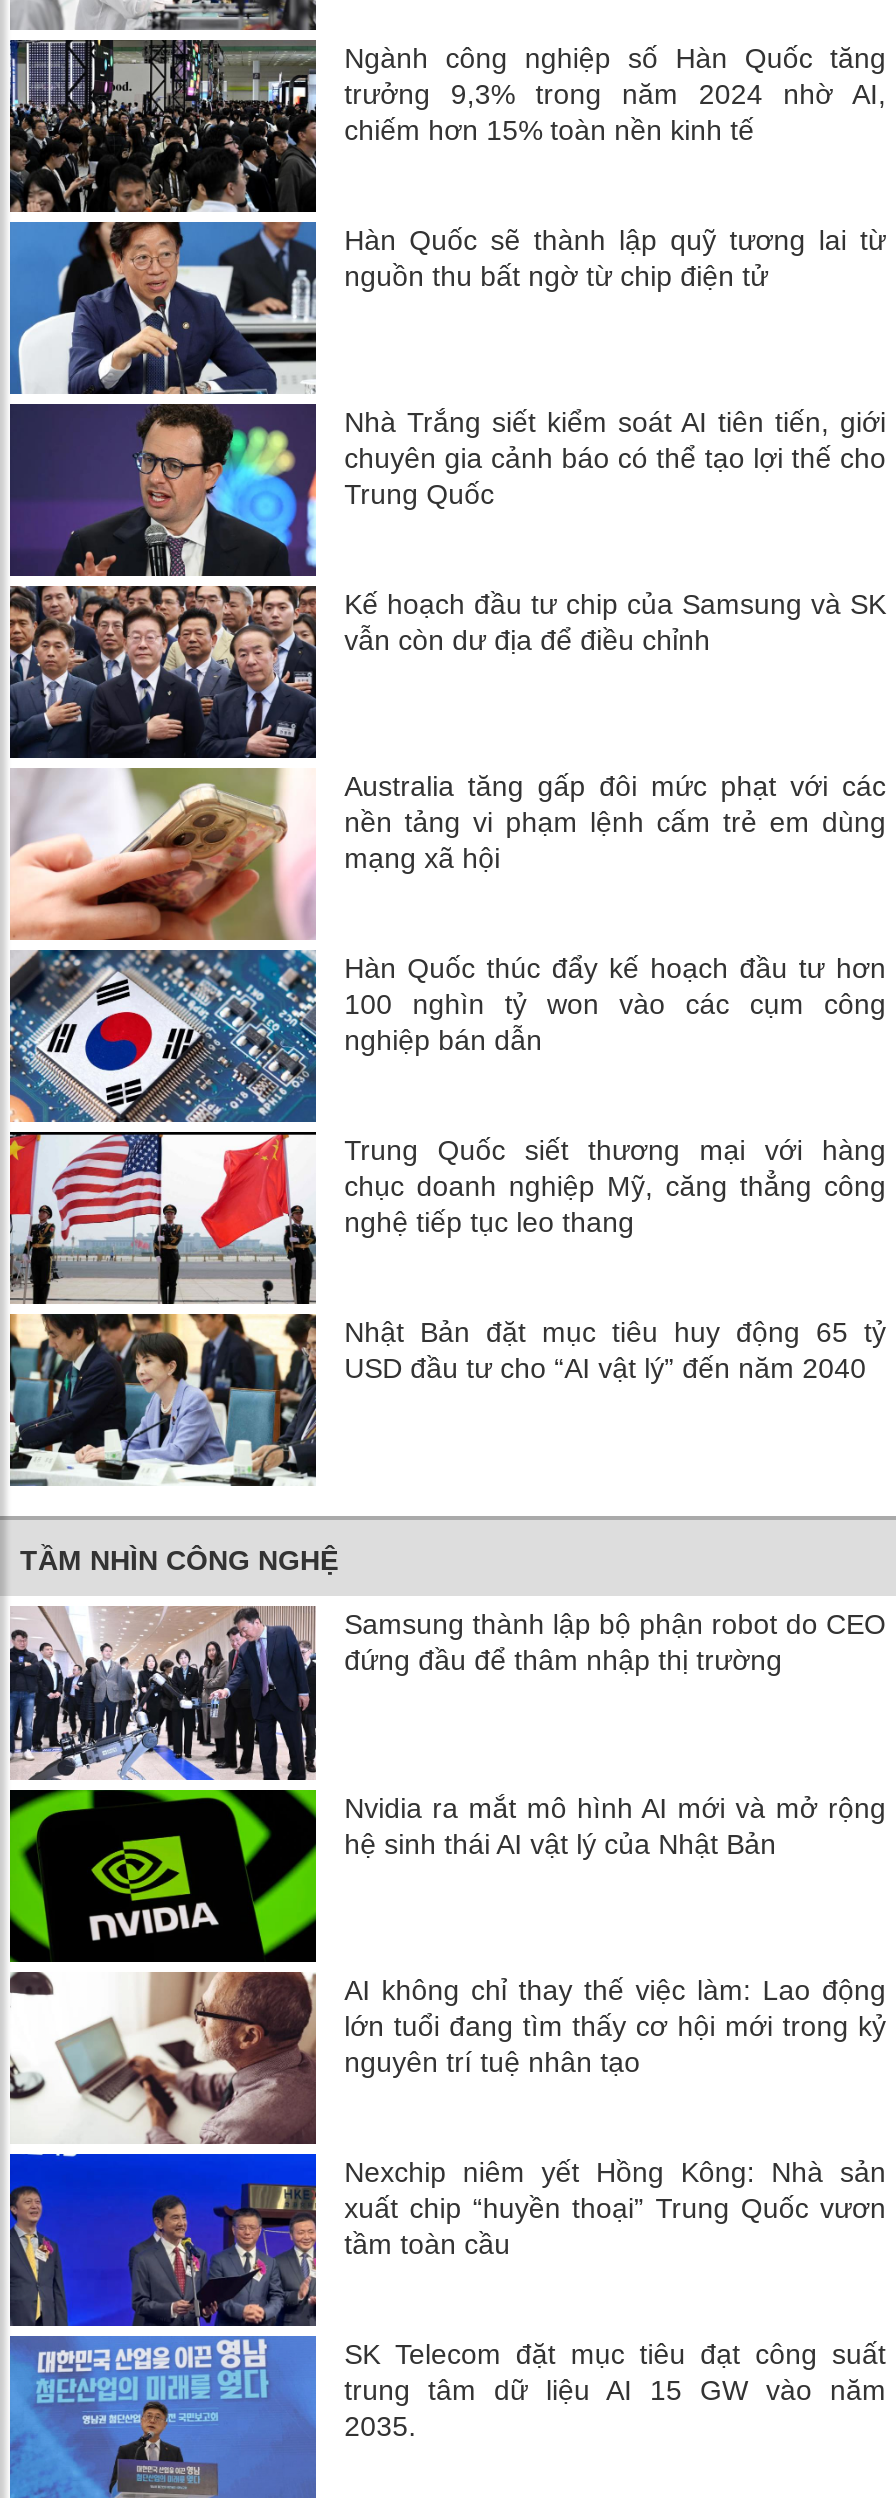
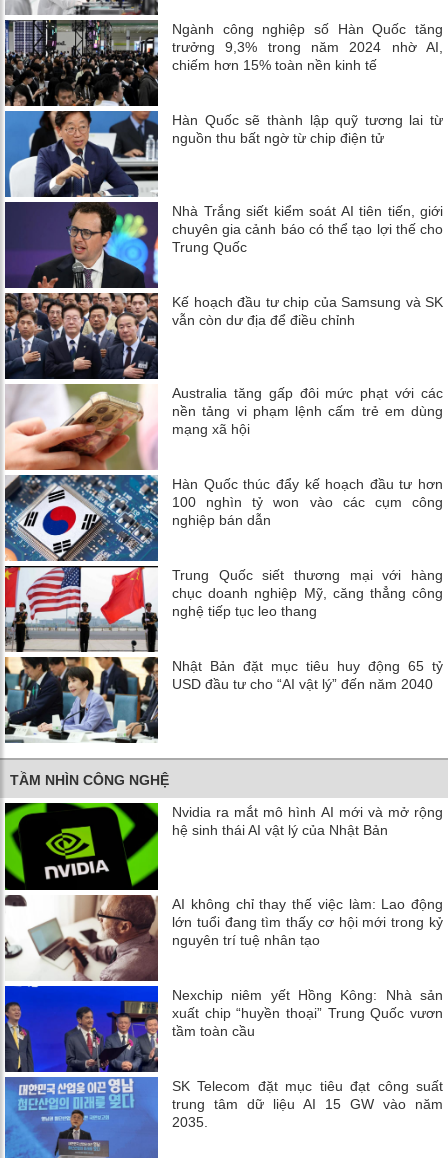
[8,1606,886,1782] [image] | Samsung thành lập bộ phận robot do CEO | đứng đầu để thâm nhập thị trường -> none

